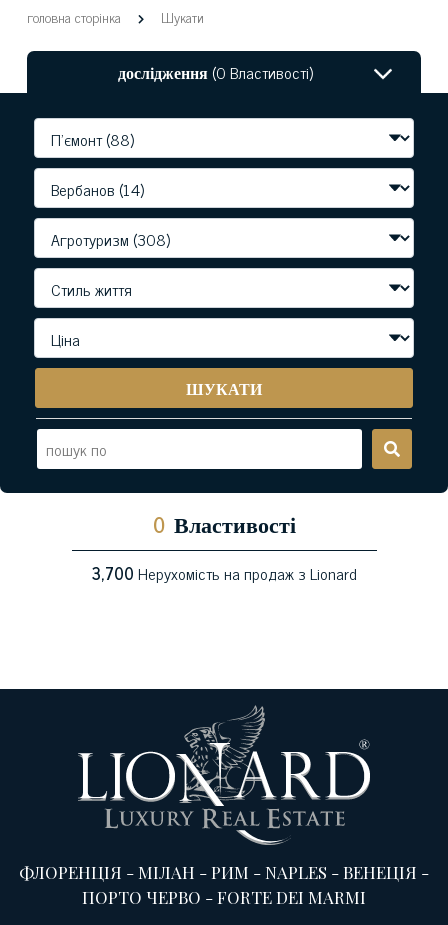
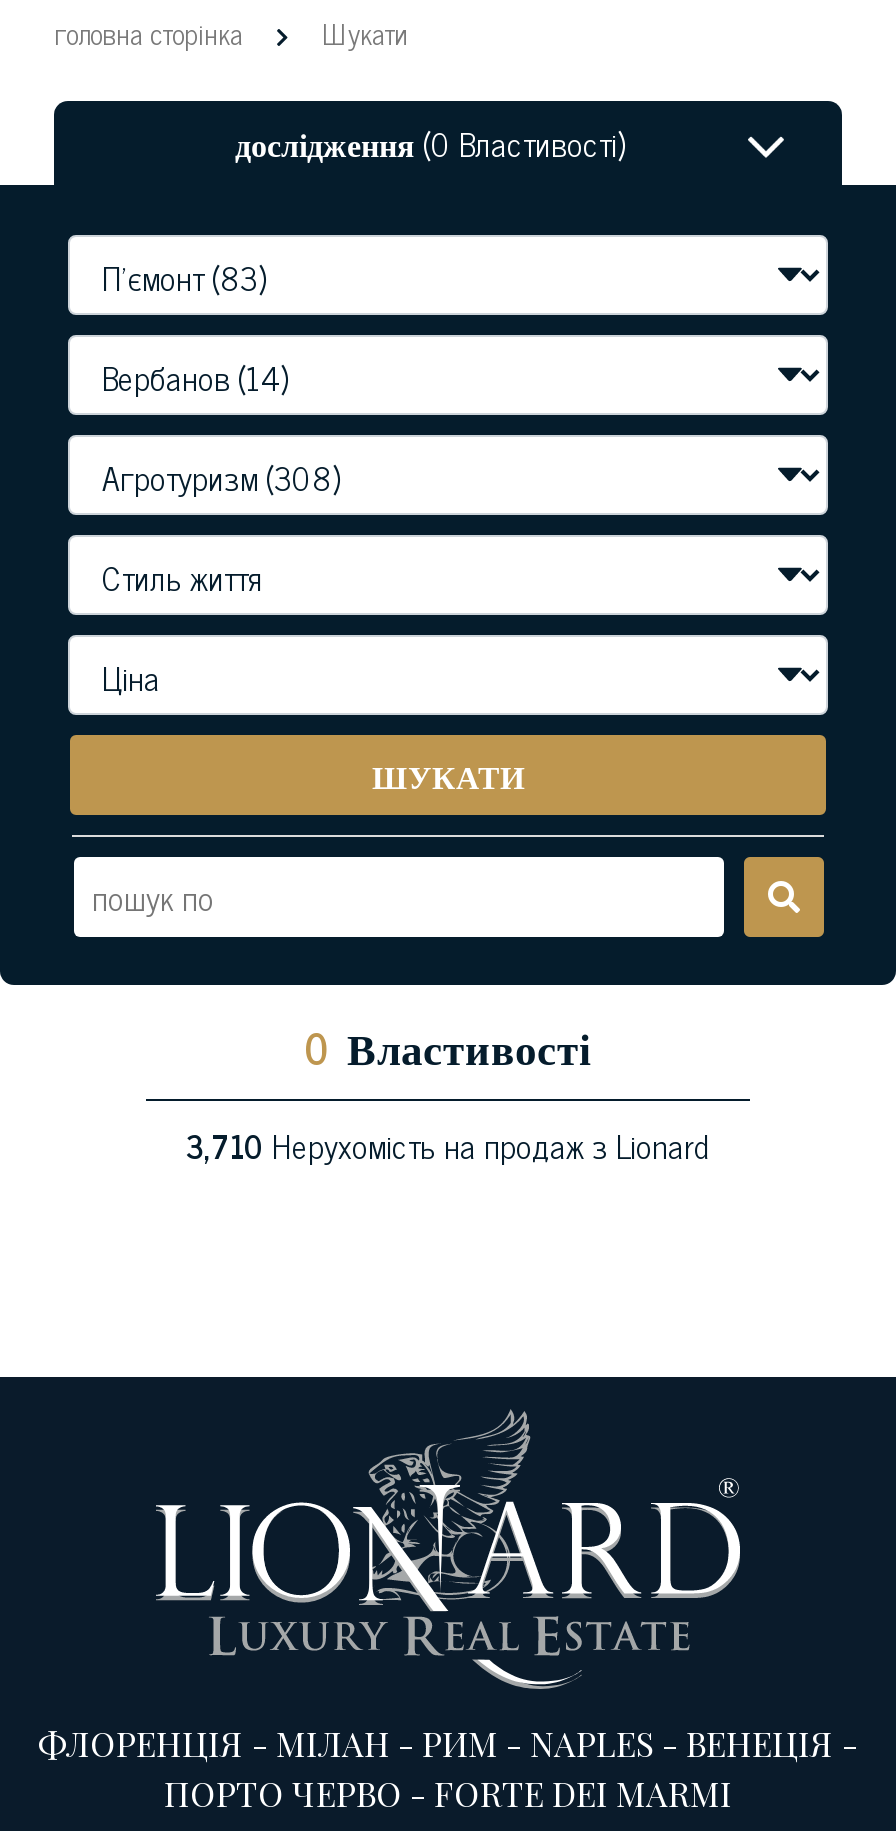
[91,560,356,586] 3,700 Нерухомість на продаж з Lionard -> [186,1119,710,1171] 3,710 Нерухомість на продаж з Lionard

